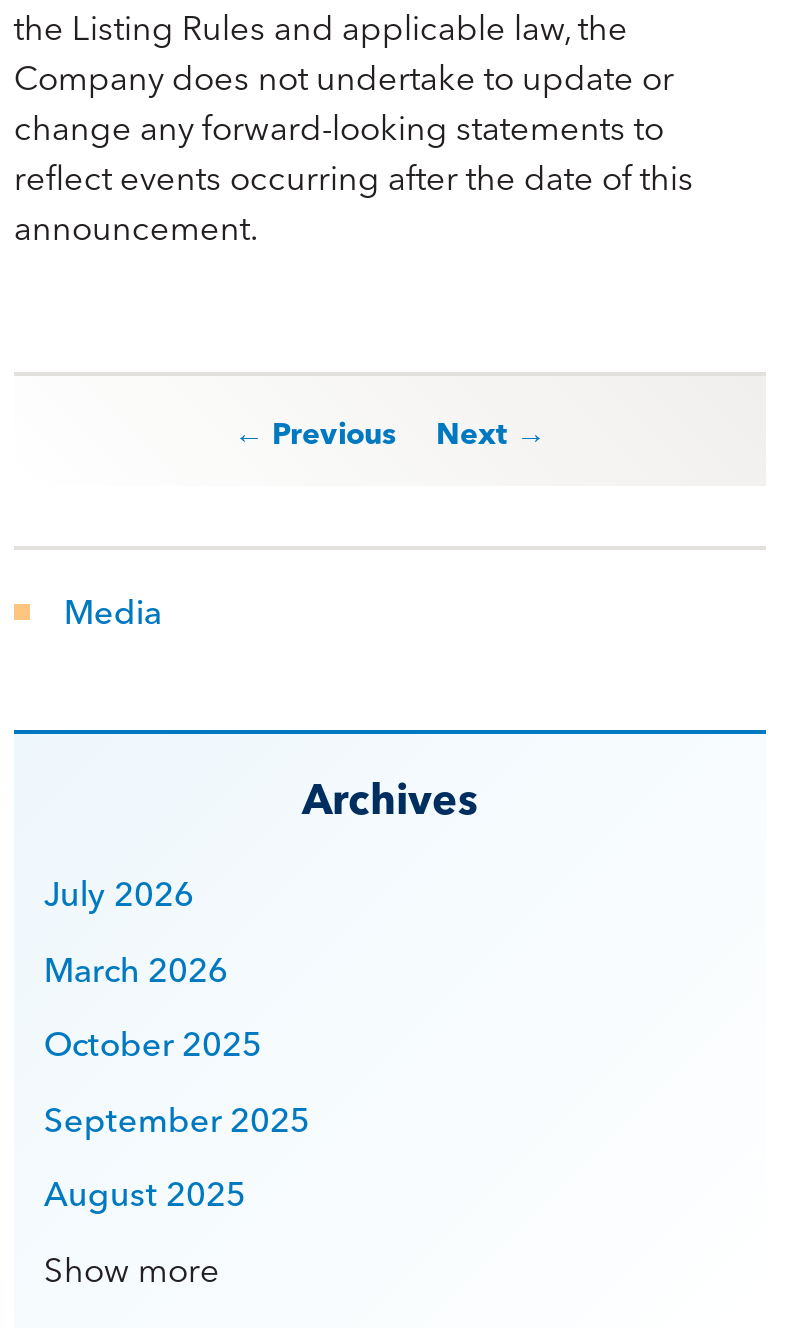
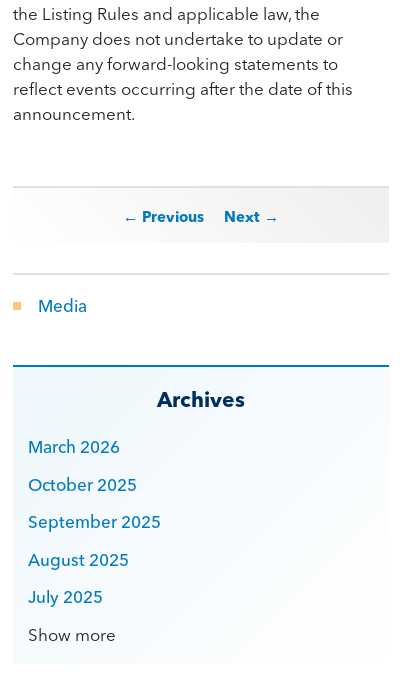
[44,872,194,914] July 2026 -> none
moved [44,947,310,1214] -> [28,436,161,569]: March 2026 | October 2025 | September 2025 | August 2025
none -> [28,586,103,607] July 2025

